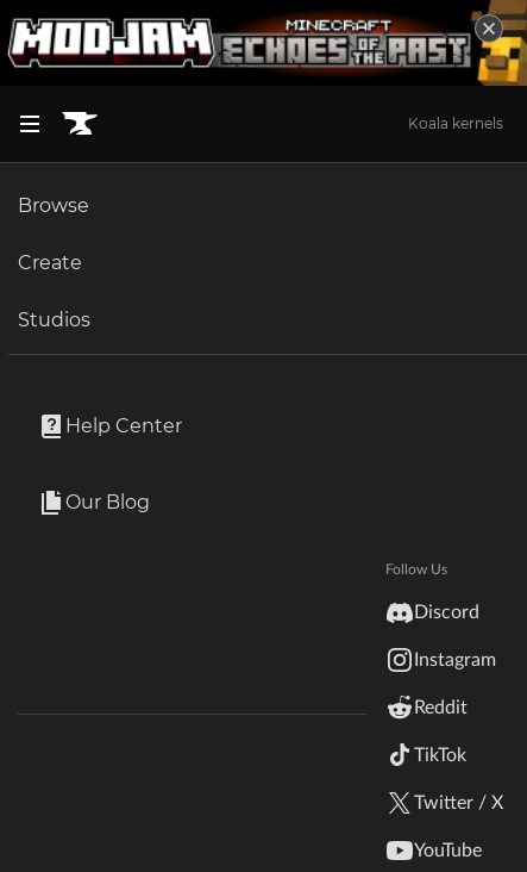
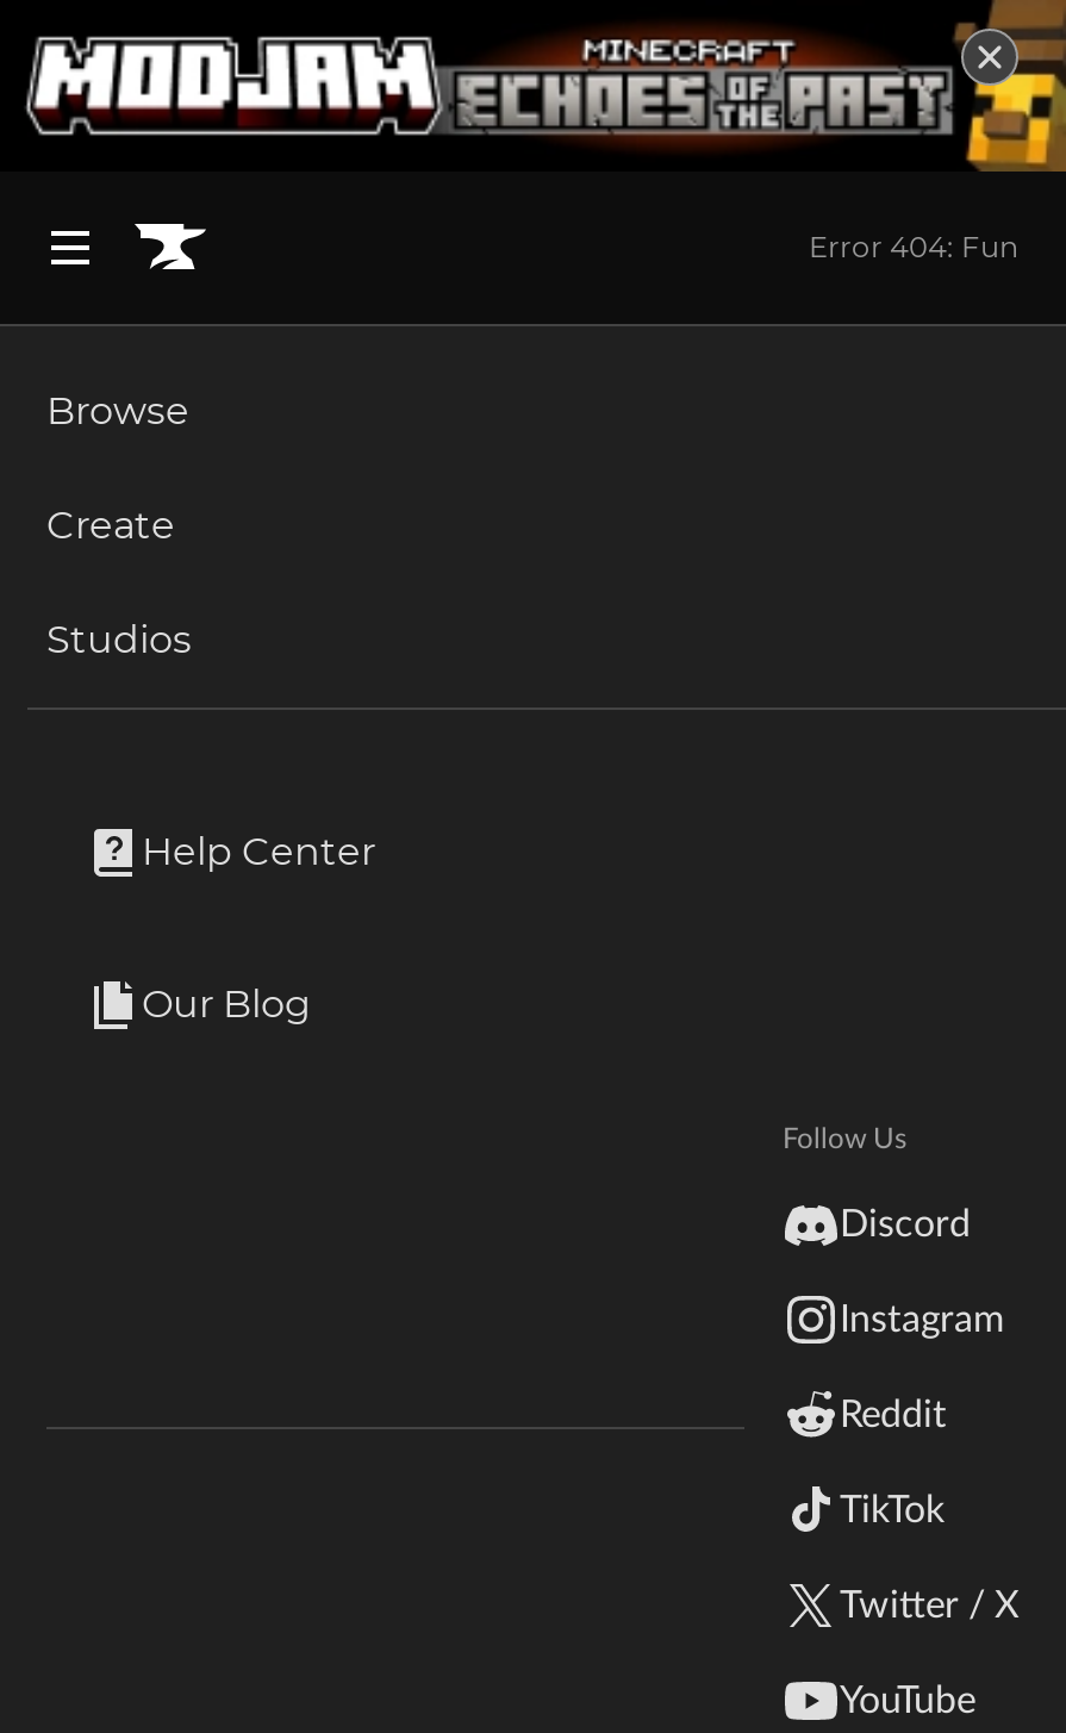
[408,114,503,132] Koala kernels -> [809,228,1018,264] Error 404: Fun

